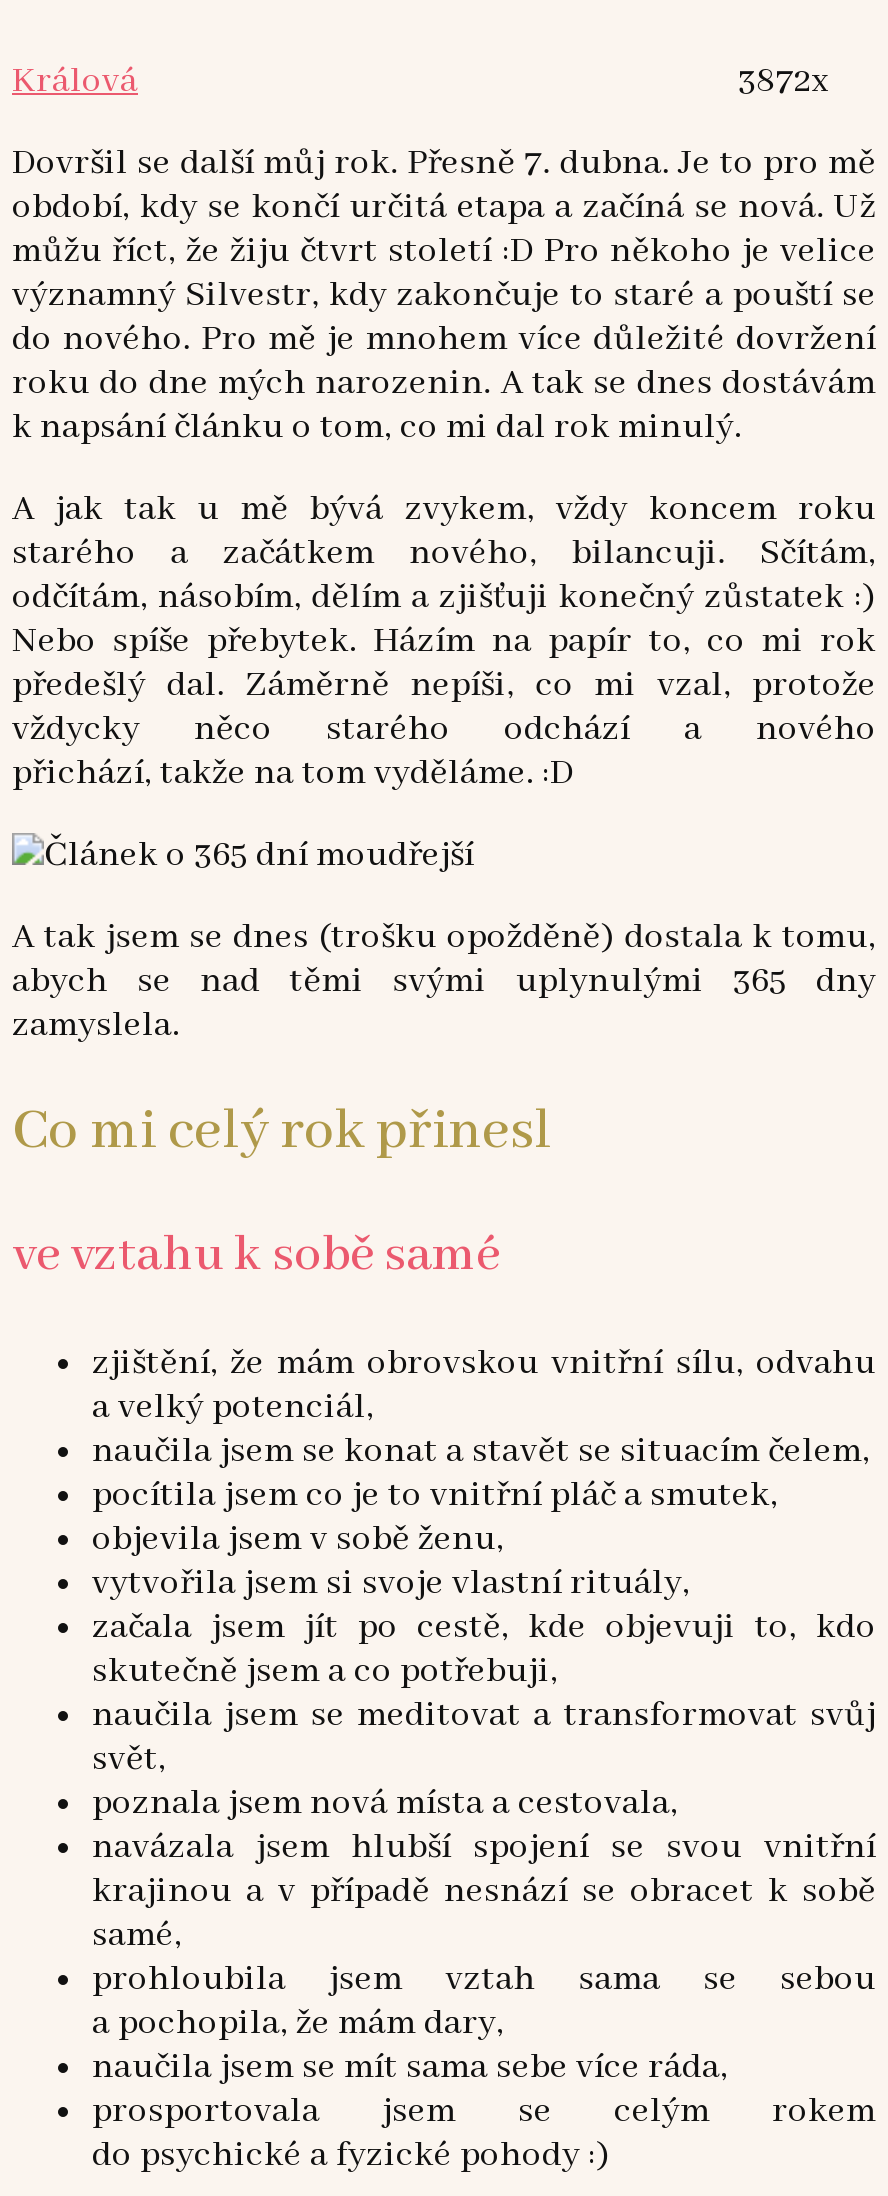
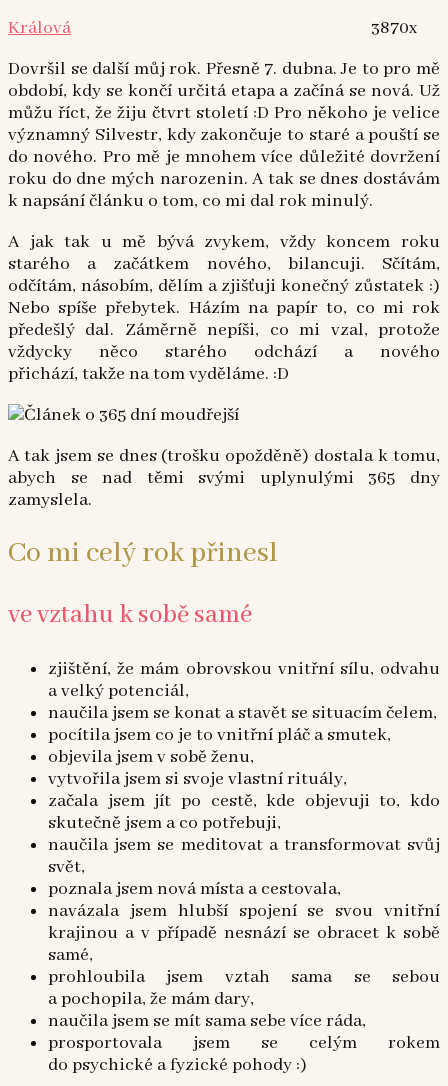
[738,59,828,103] 3872x -> [371,17,417,39] 3870x

